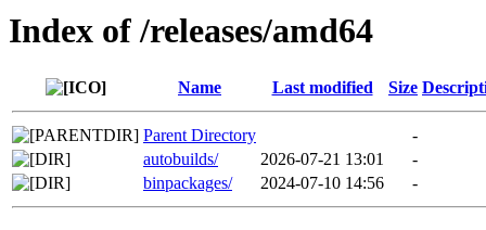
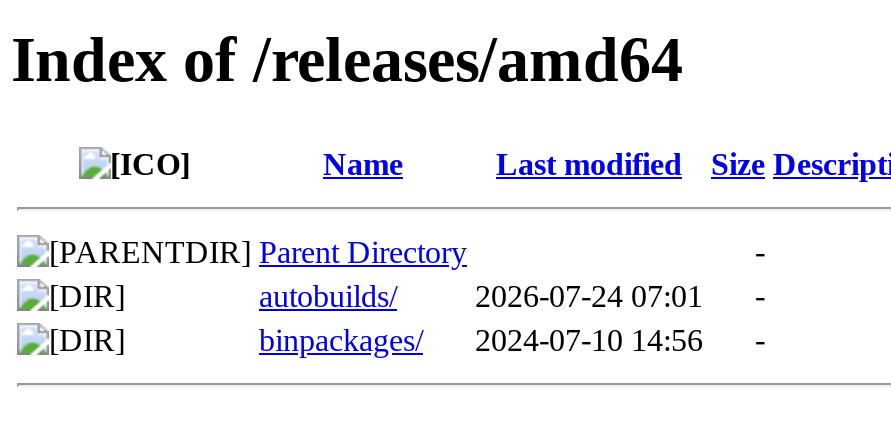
[260,150,384,168] 2026-07-21 13:01 -> [475,279,703,313] 2026-07-24 07:01

